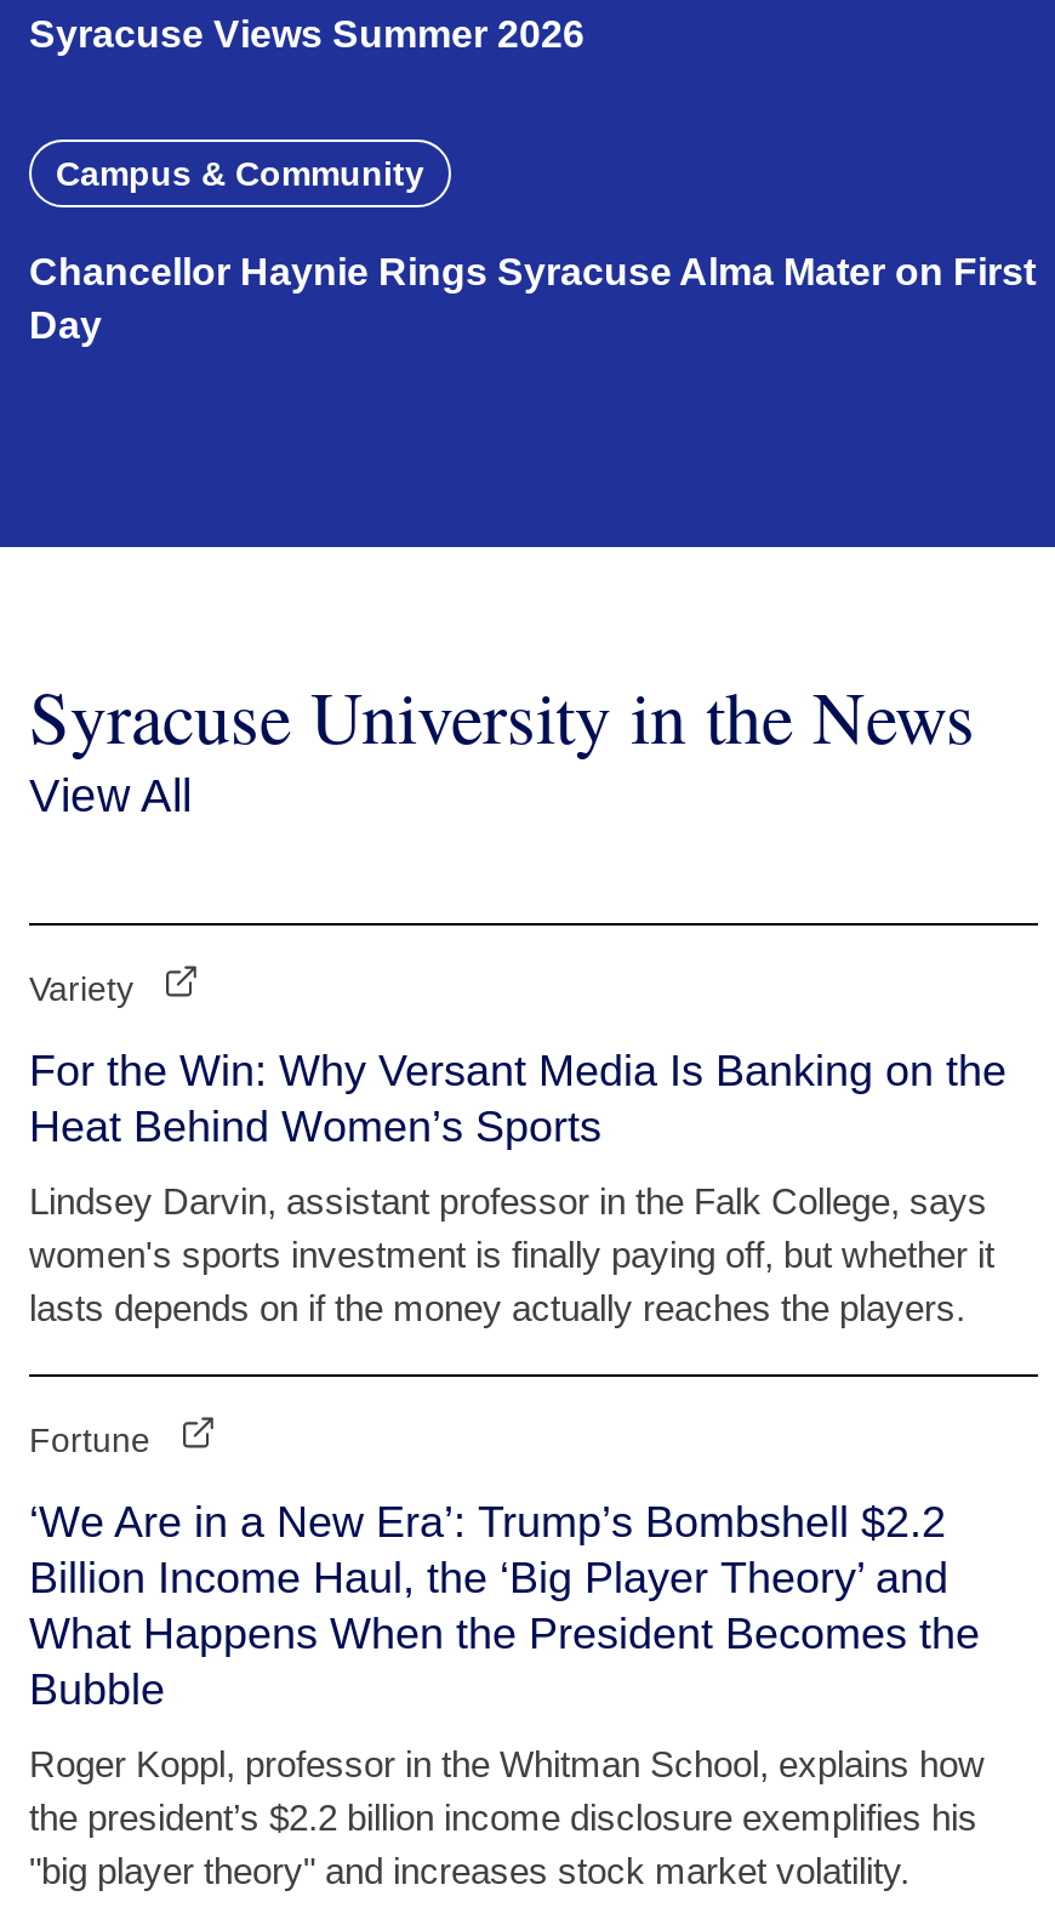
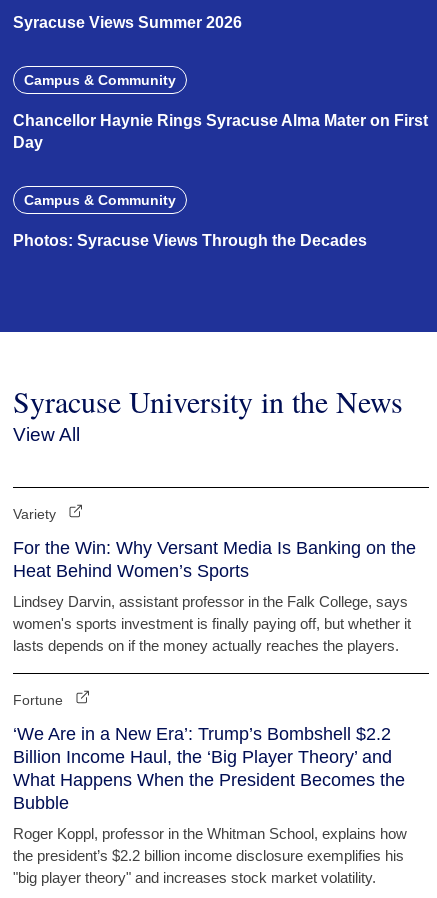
none -> [13,192,367,249] Campus & Community | Photos: Syracuse Views Through the Decades

